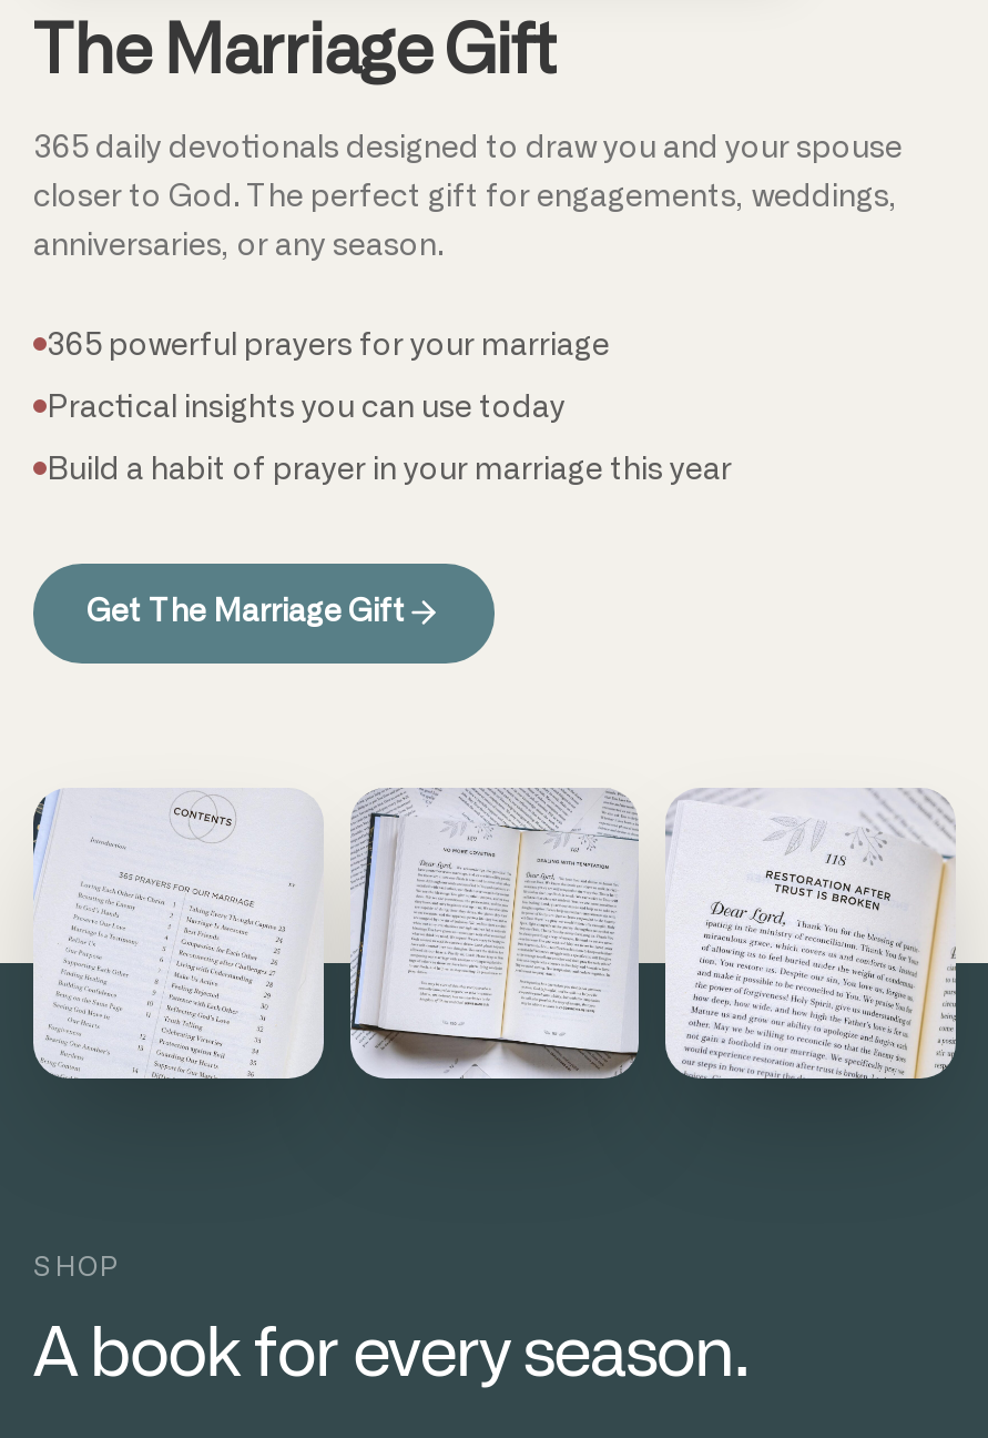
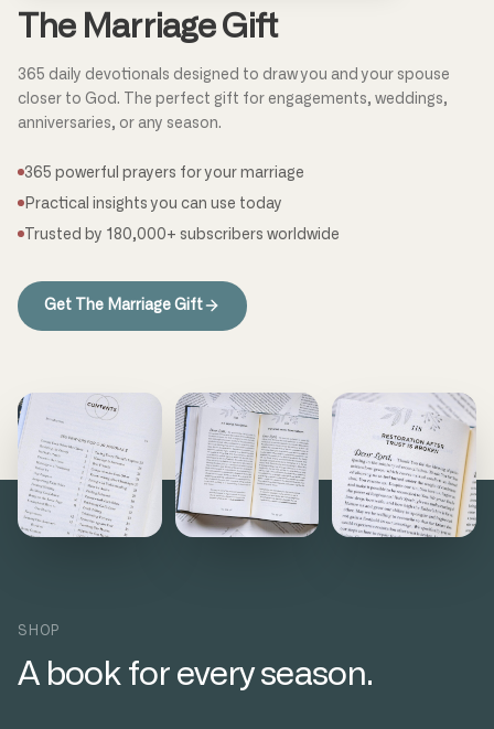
[47,455,732,486] Build a habit of prayer in your marriage this year -> [24,227,340,243] Trusted by 180,000+ subscribers worldwide

